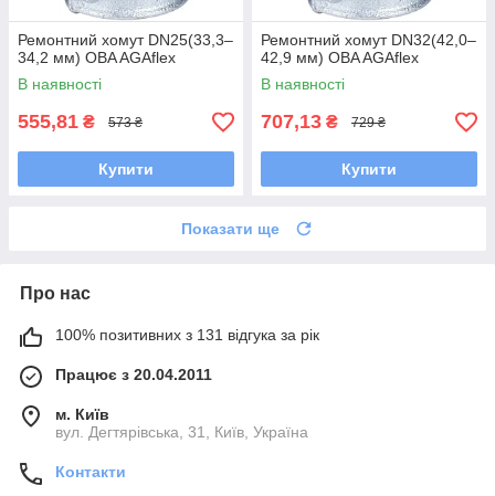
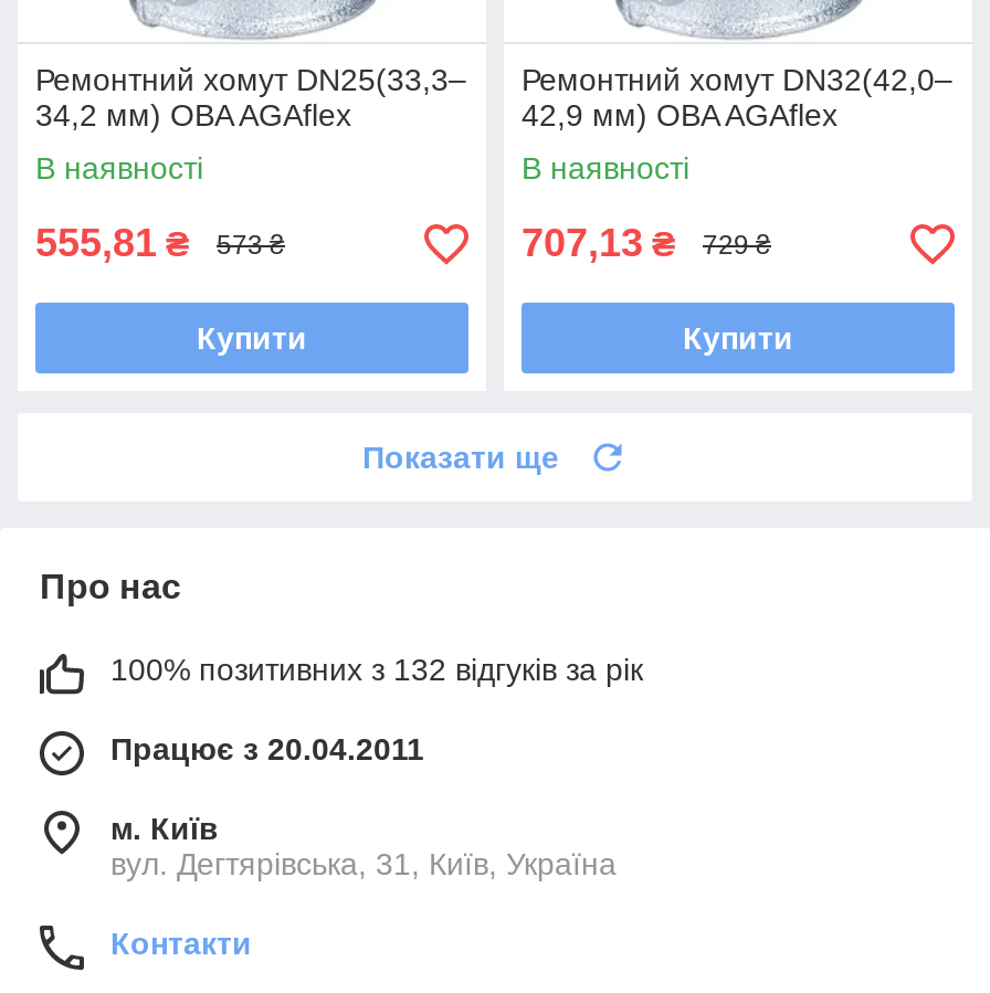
[55,326,319,344] 100% позитивних з 131 відгука за рік -> [110,653,643,688] 100% позитивних з 132 відгуків за рік

